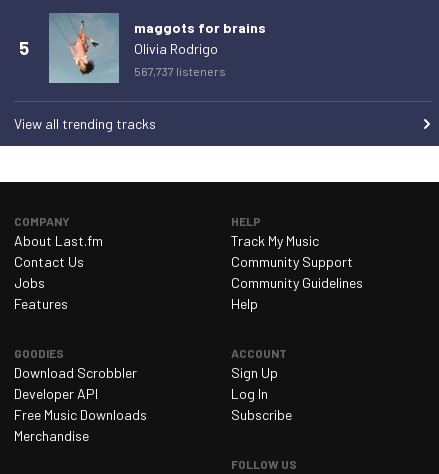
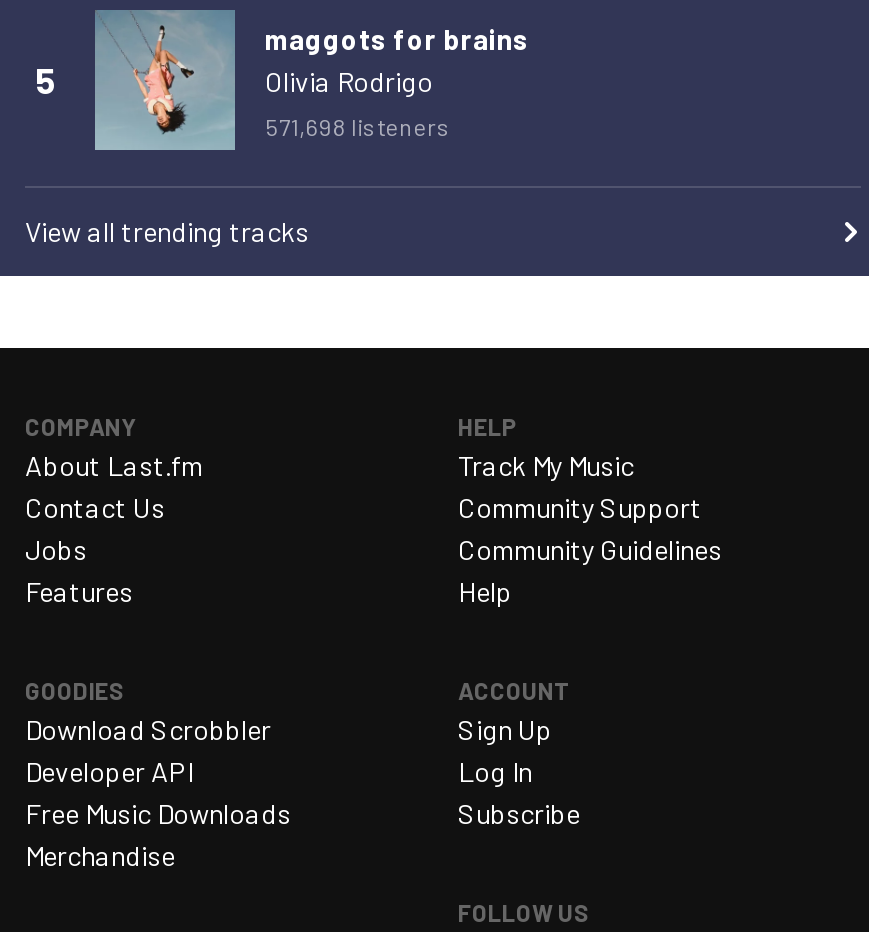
[134,64,226,78] 567,737 listeners -> [265,112,451,140] 571,698 listeners

